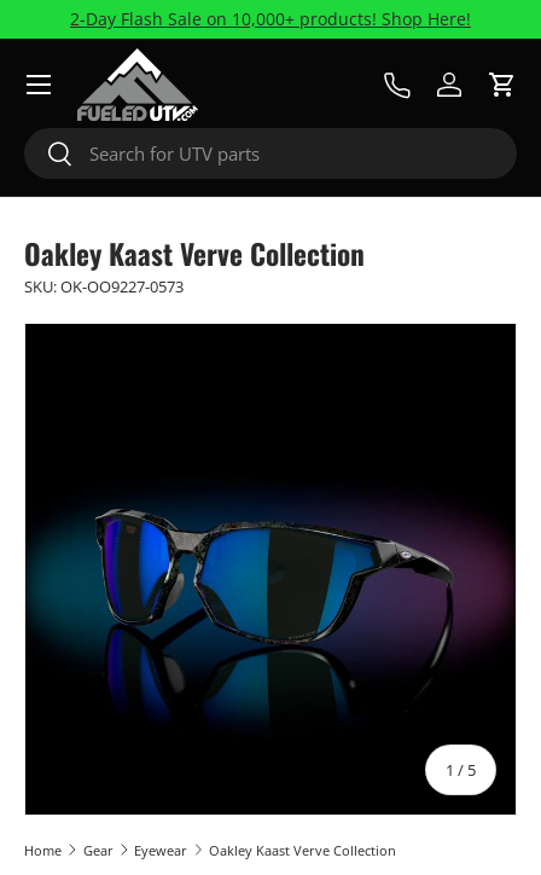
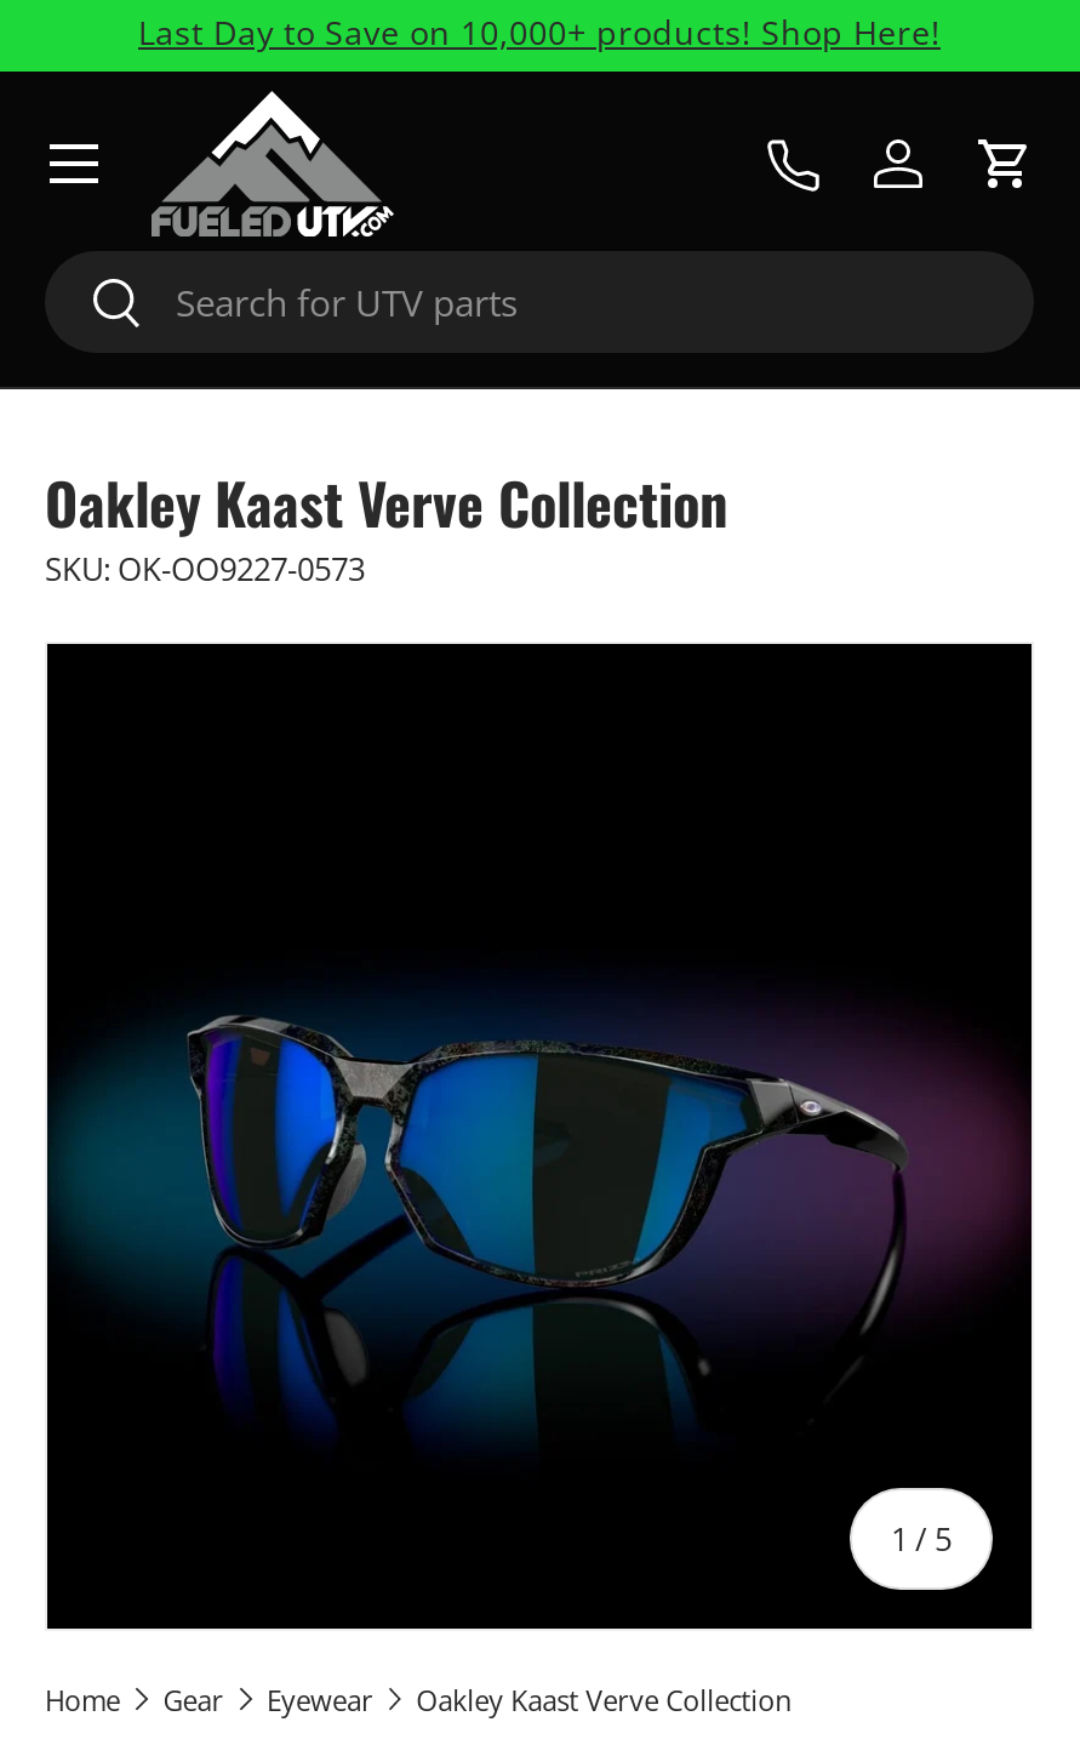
[70,8,471,30] 2-Day Flash Sale on 10,000+ products! Shop Here! -> [138,11,941,55] Last Day to Save on 10,000+ products! Shop Here!

